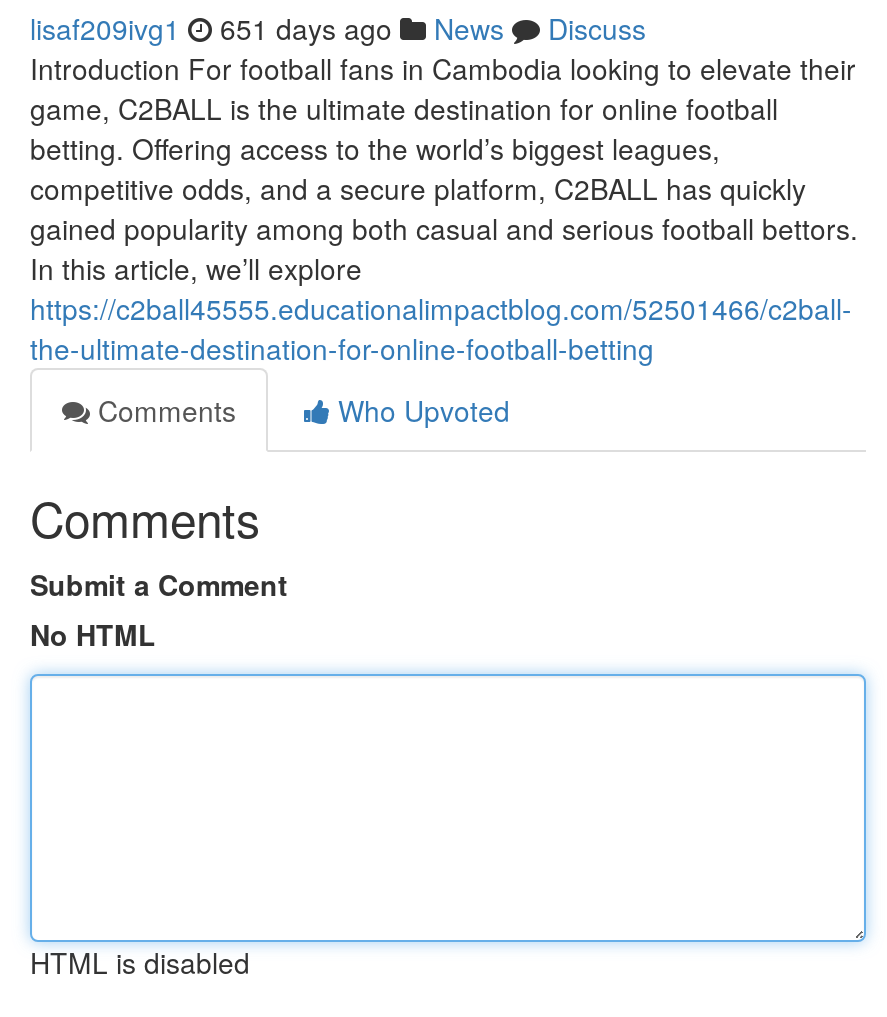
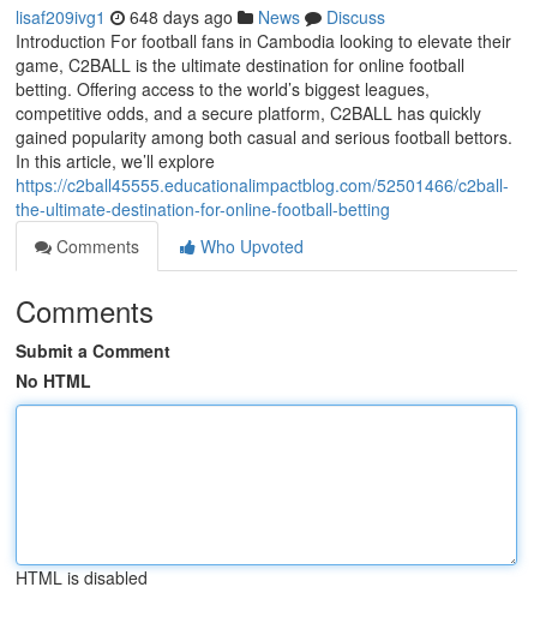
[30,8,646,48] lisaf209ivg1 651 days ago News Discuss -> [16,5,385,29] lisaf209ivg1 648 days ago News Discuss

